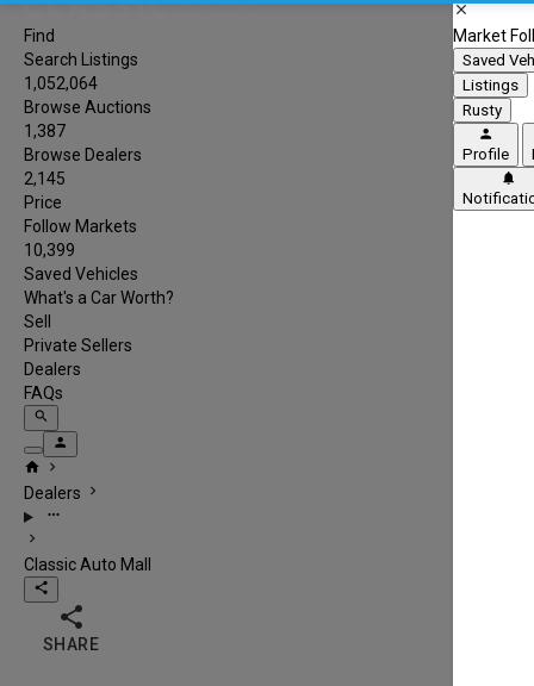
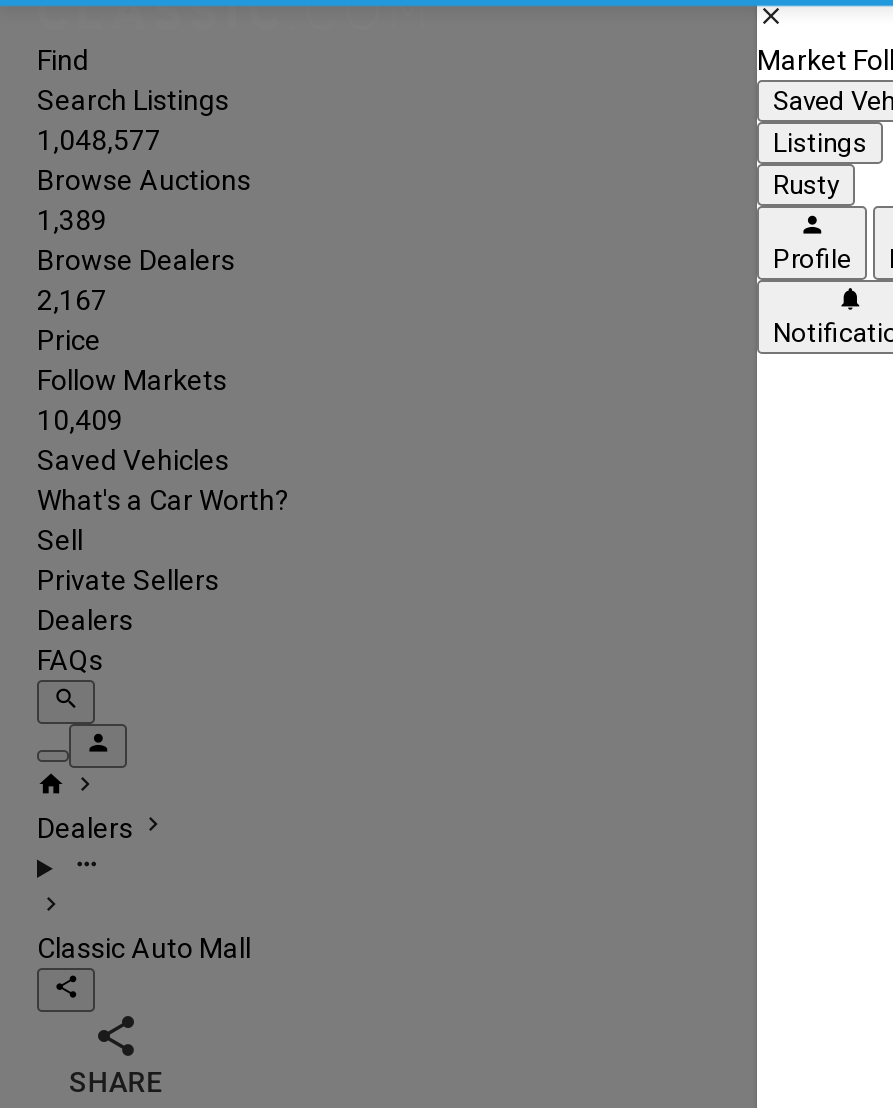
[24,74,98,93] 1,052,064 -> [37,124,161,156] 1,048,577
[24,121,66,141] 1,387 -> [37,204,107,236] 1,389
[24,169,66,188] 2,145 -> [37,284,107,316] 2,167
[24,241,75,260] 10,399 -> [37,404,123,436] 10,409

